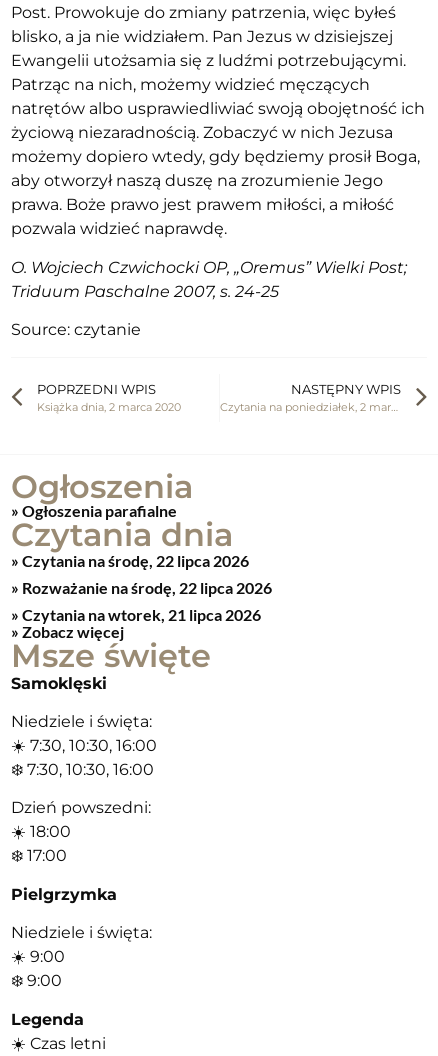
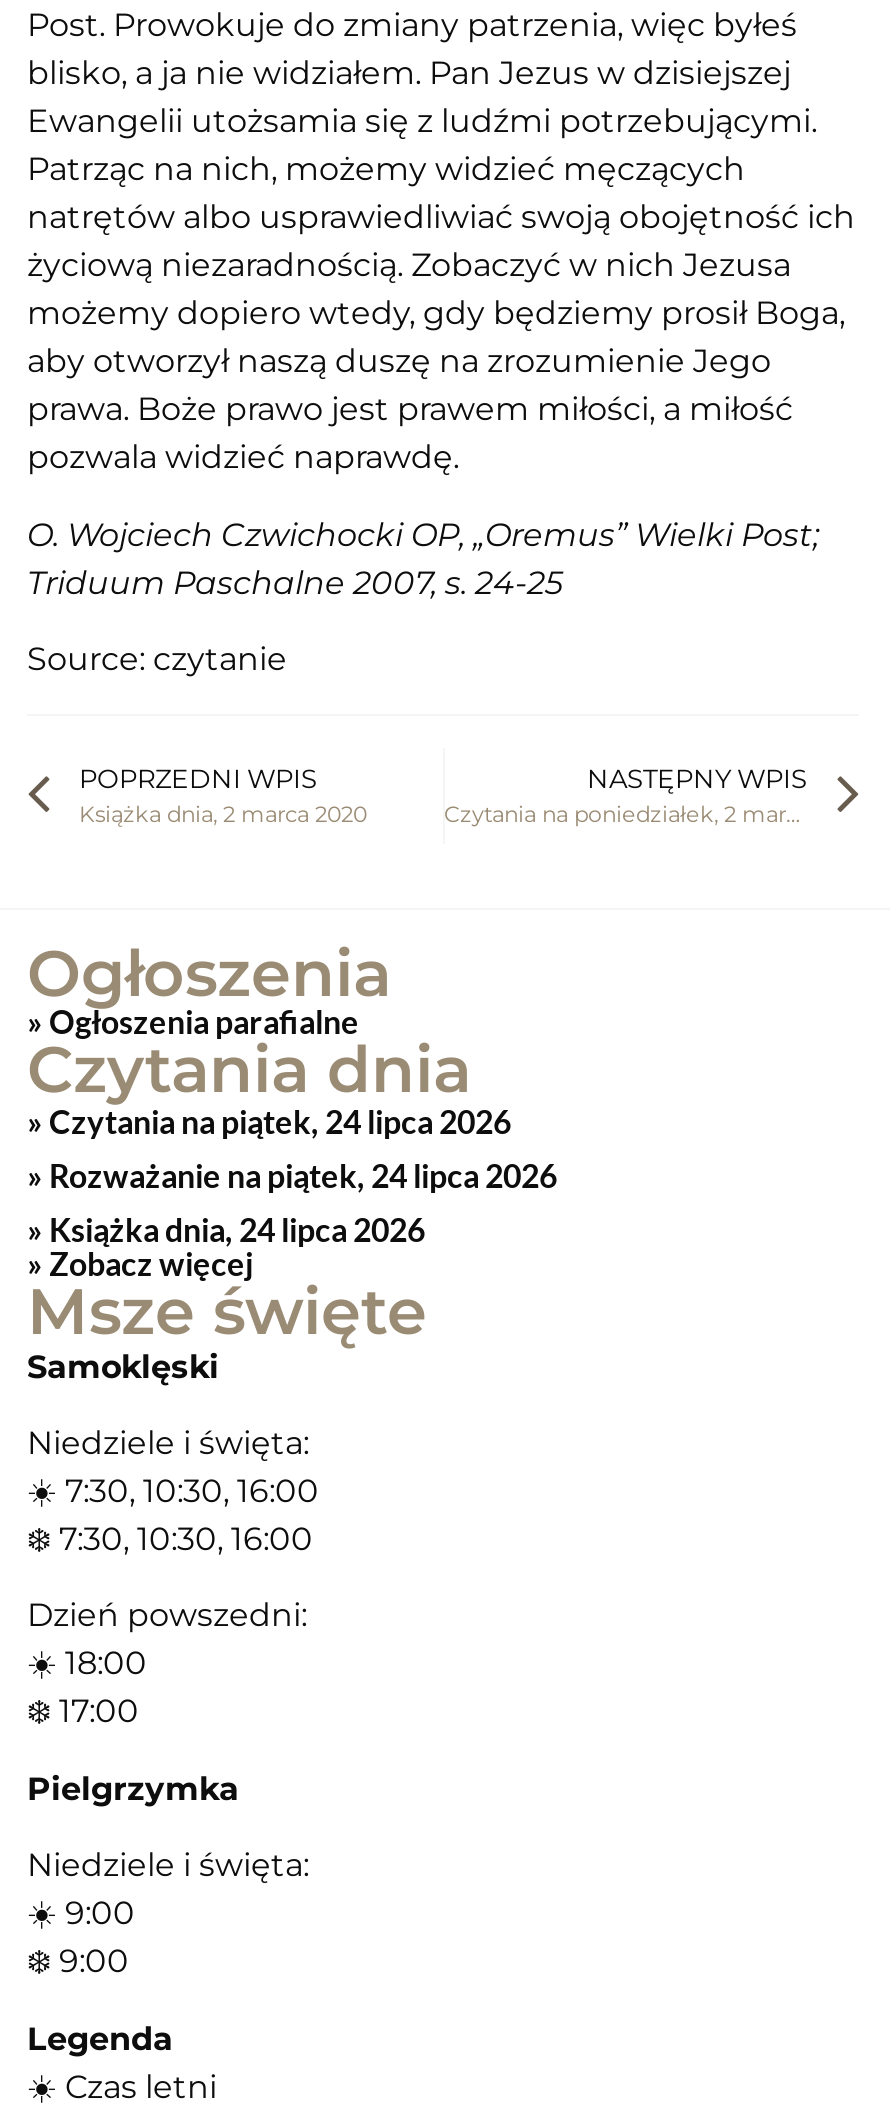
[19,551,272,624] Czytania na środę, 22 lipca 2026 | Rozważanie na środę, 22 lipca 2026 | Czytania na wtorek, 21 lipca 2026 -> [43,1101,557,1247] Czytania na piątek, 24 lipca 2026 | Rozważanie na piątek, 24 lipca 2026 | Książka dnia, 24 lipca 2026

